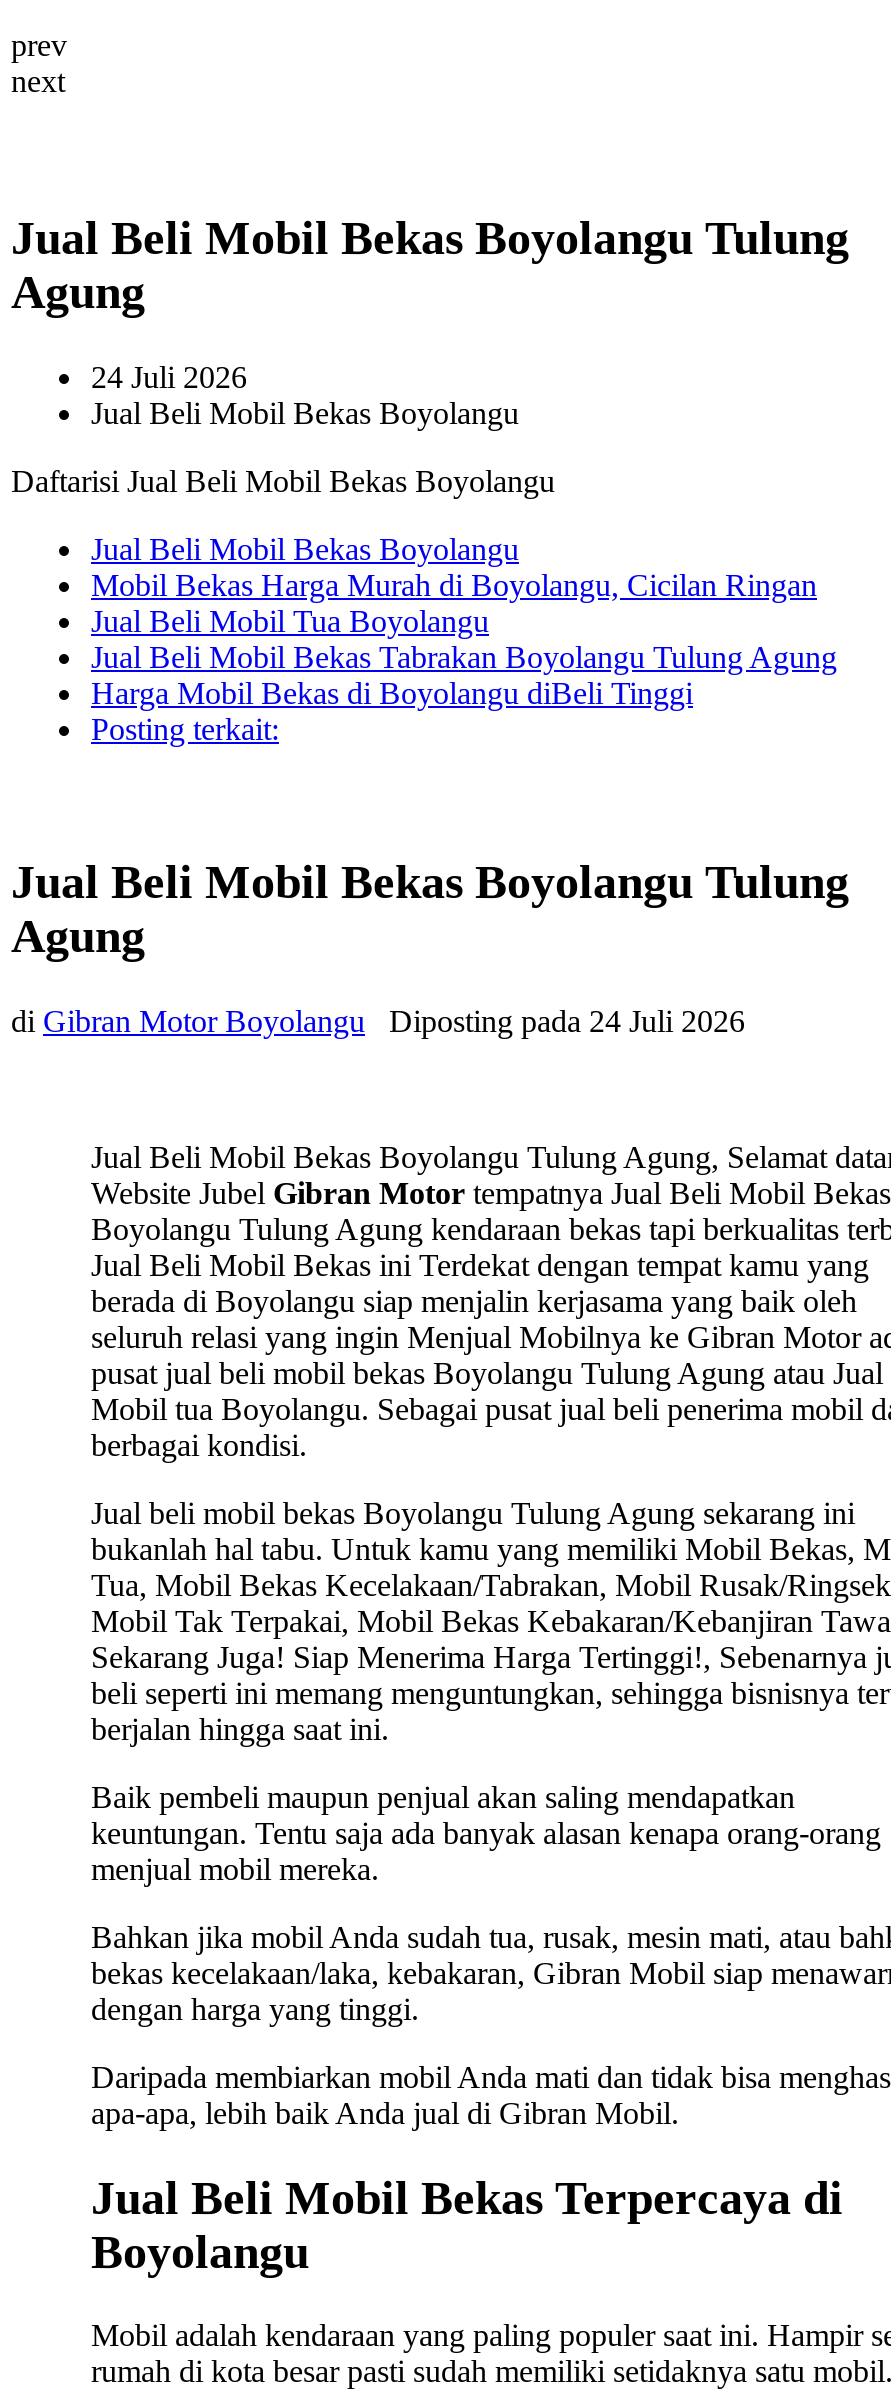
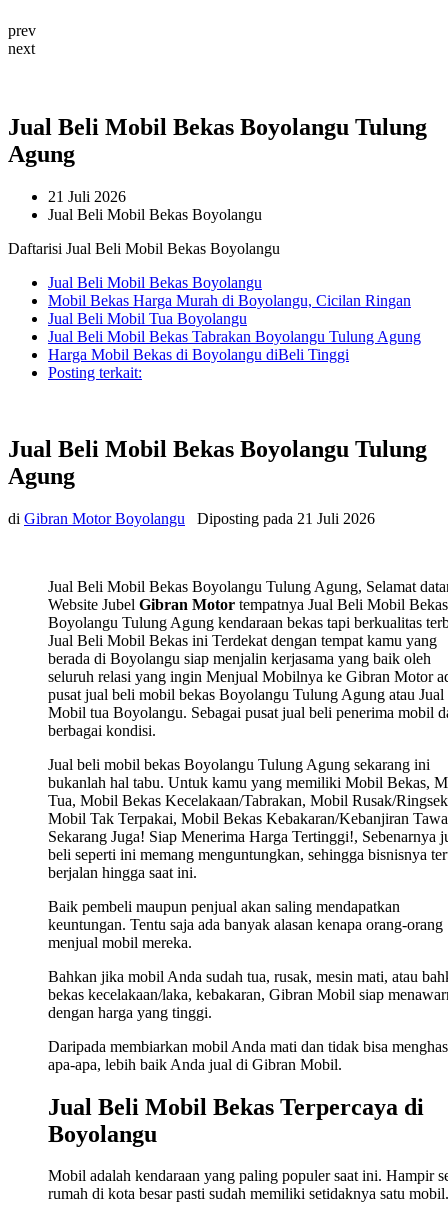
[91,360,247,394] 24 Juli 2026 -> [48,188,126,205] 21 Juli 2026
[389,1003,745,1037] Diposting pada 24 Juli 2026 -> [197,510,375,527] Diposting pada 21 Juli 2026

